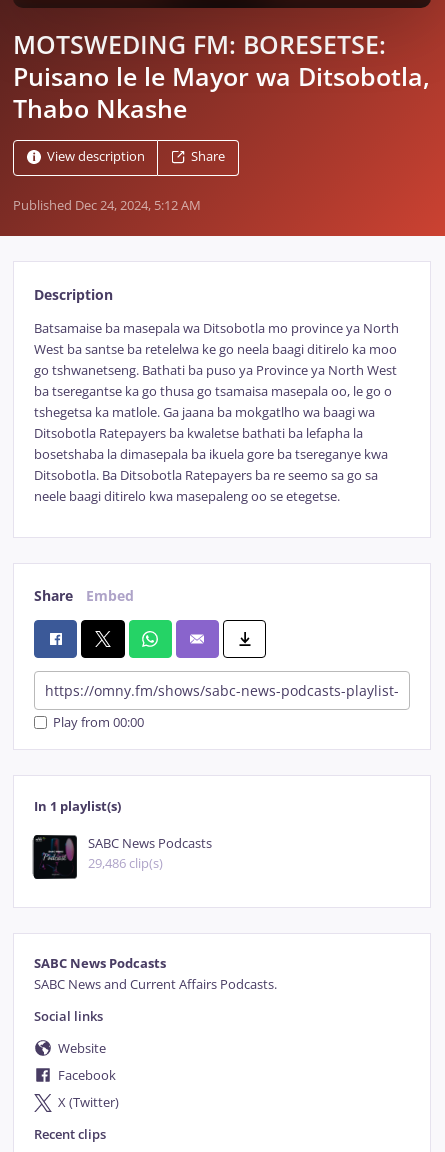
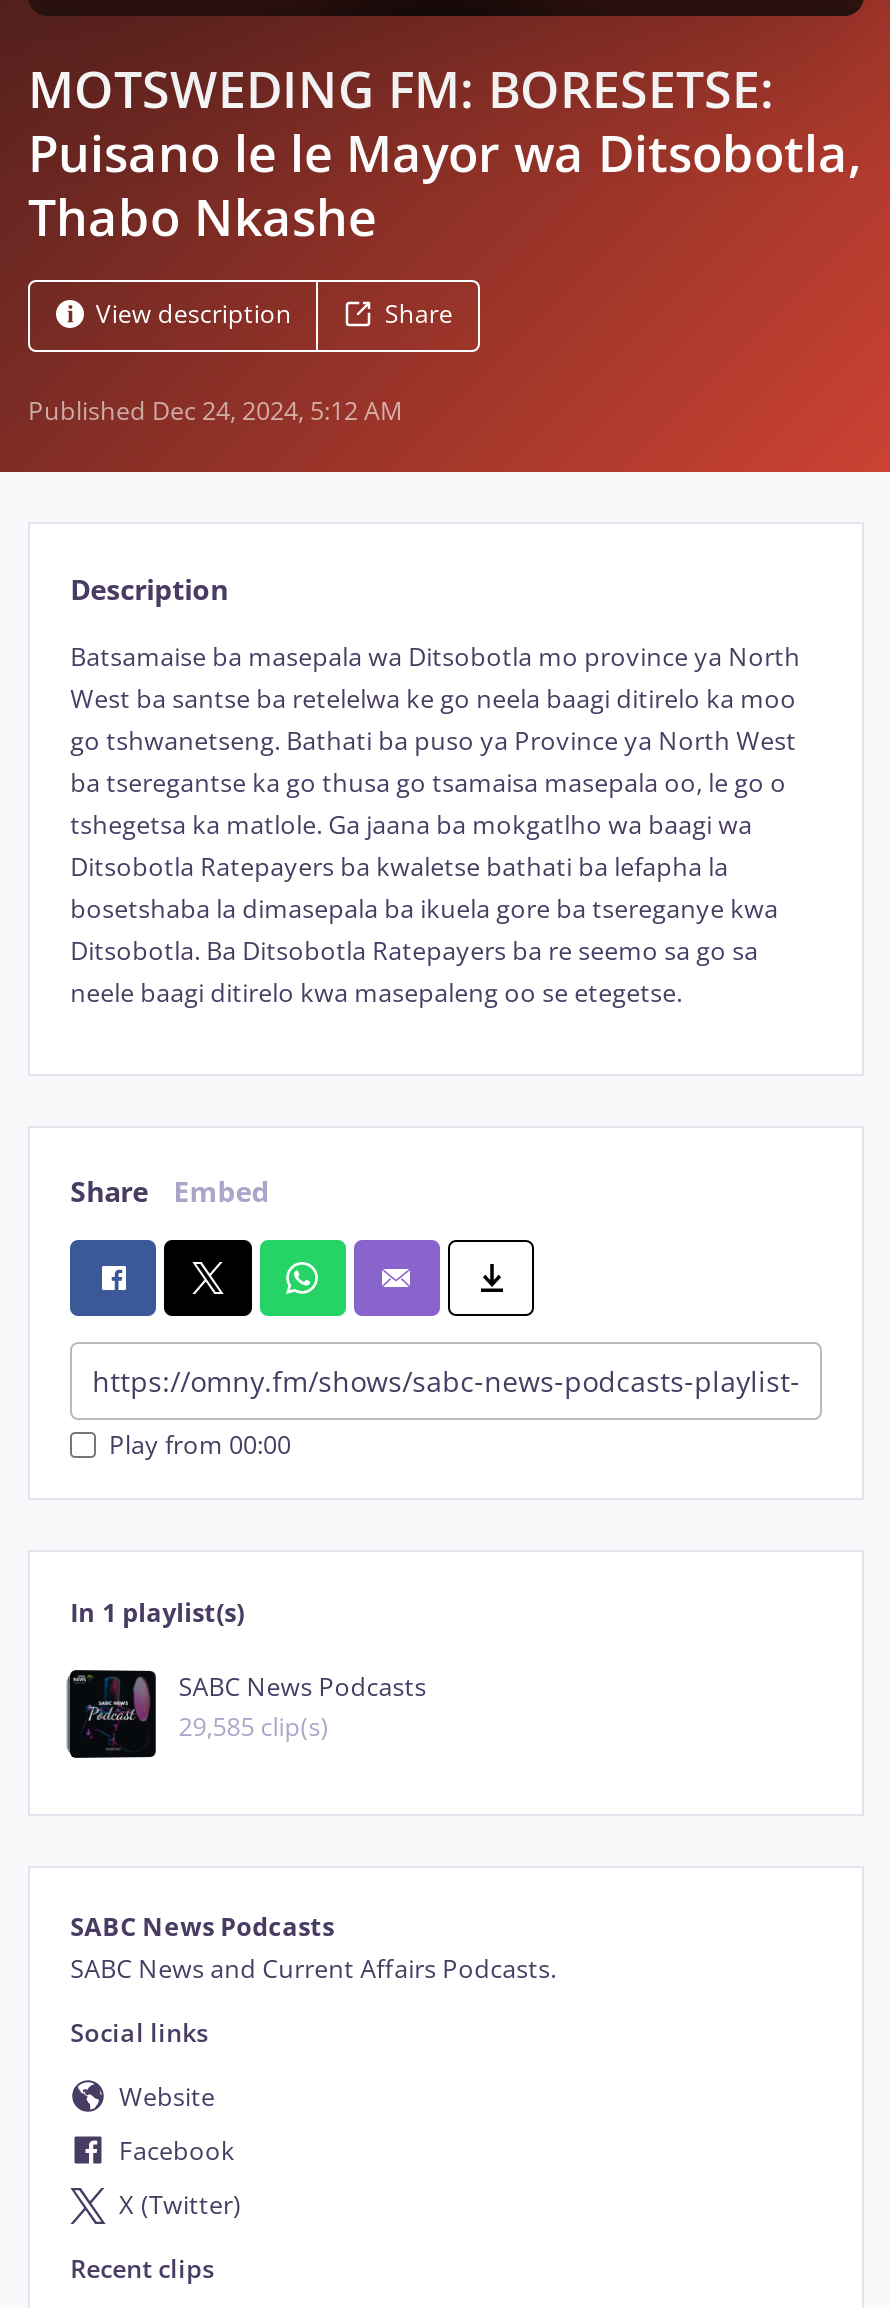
[88,855,163,872] 29,486 clip(s) -> [178,1710,328,1744] 29,585 clip(s)

